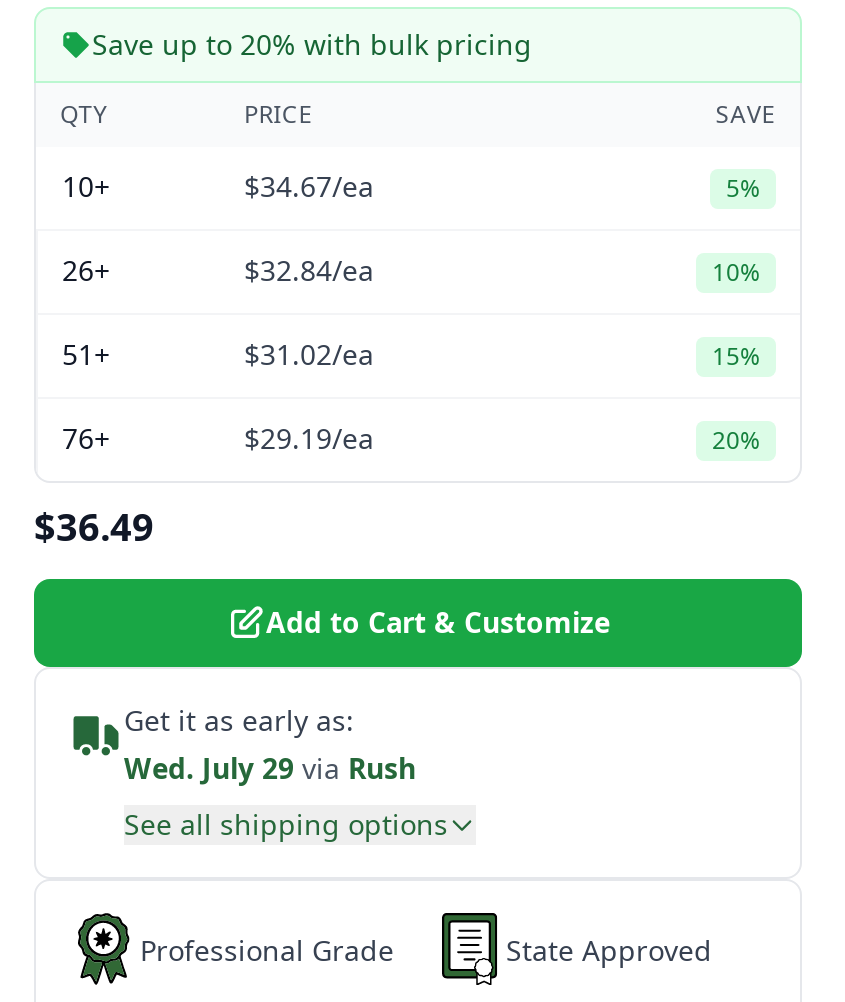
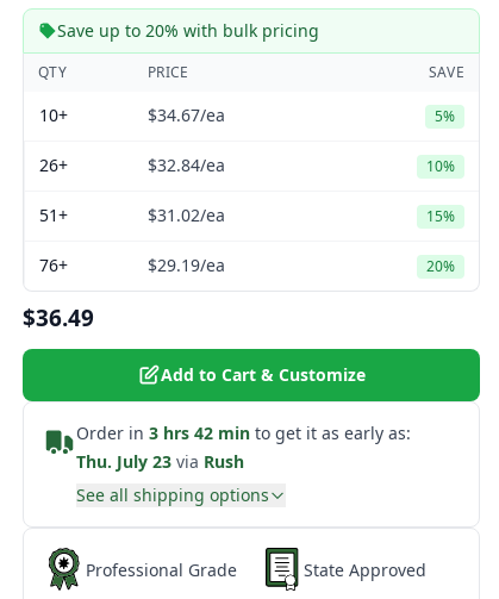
[124,701,416,787] Get it as early as: | Wed. July 29 via Rush -> [76,422,411,473] Order in 3 hrs 42 min to get it as early as: | Thu. July 23 via Rush

